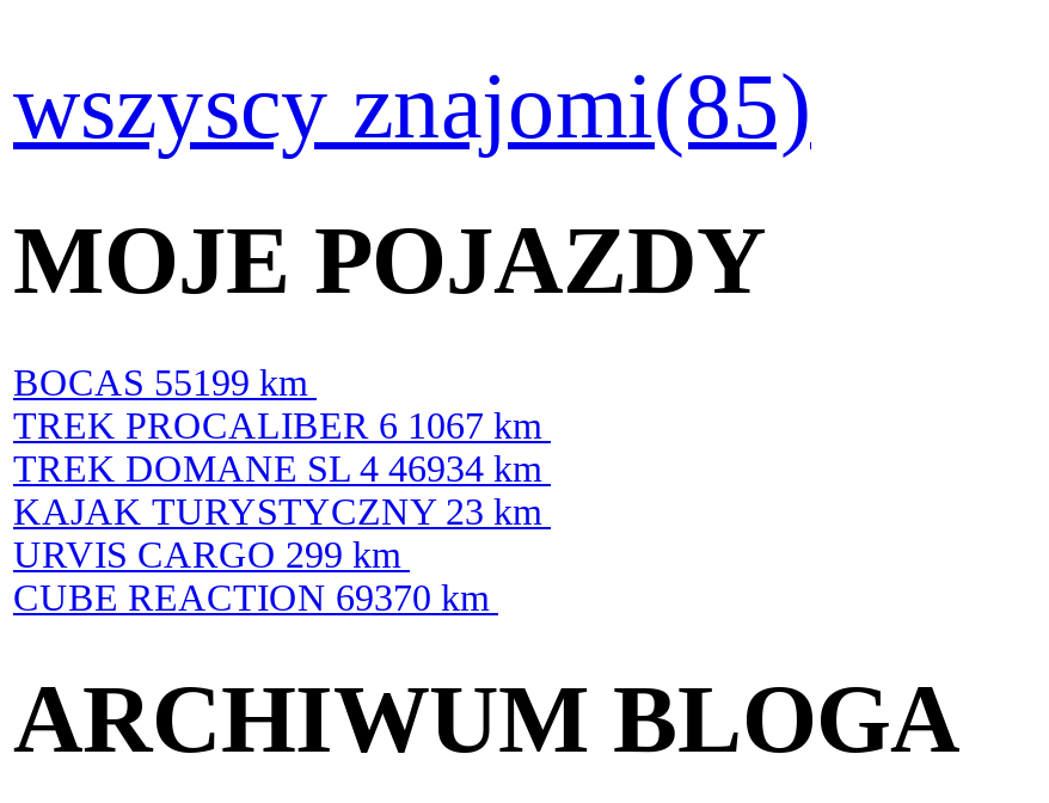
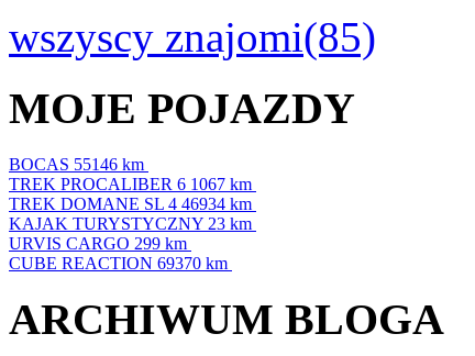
[13,361,307,402] BOCAS 55199 km -> [9,155,144,173] BOCAS 55146 km

